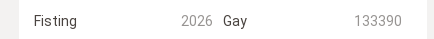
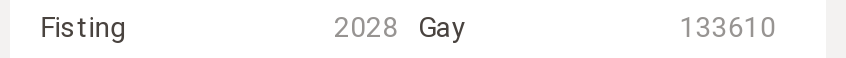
[181,13,247,29] 2026 Gay -> [334,10,466,42] 2028 Gay
[354,13,402,29] 133390 -> [680,10,776,42] 133610

